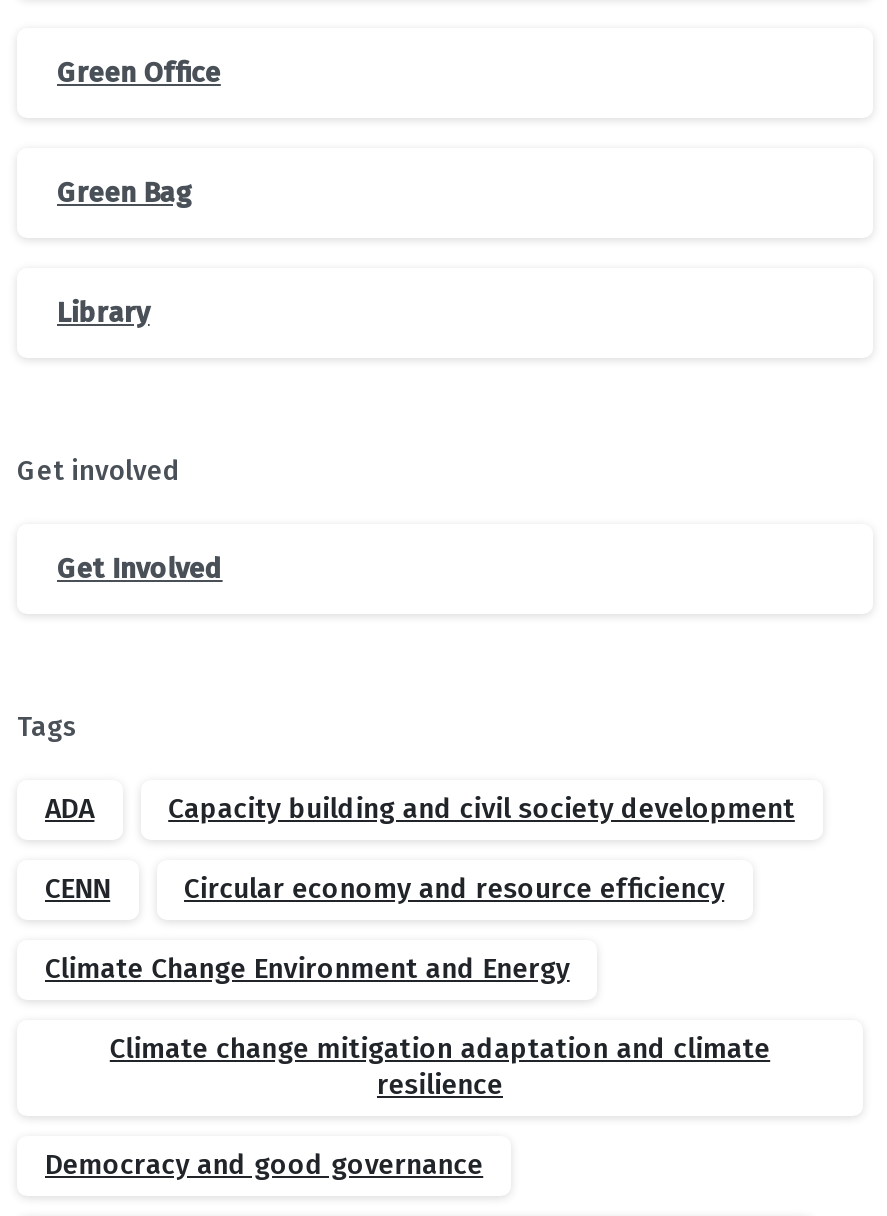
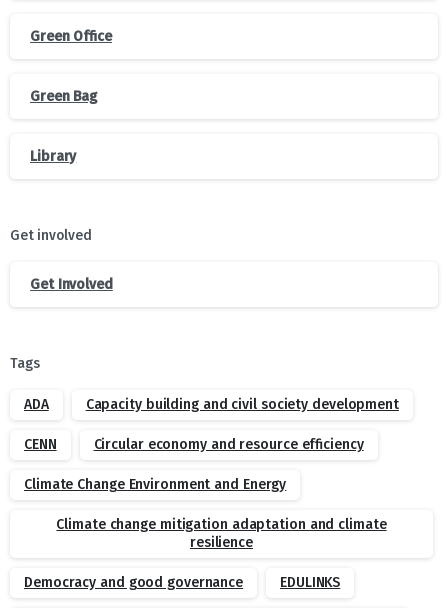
none -> [280,574,340,591] EDULINKS

